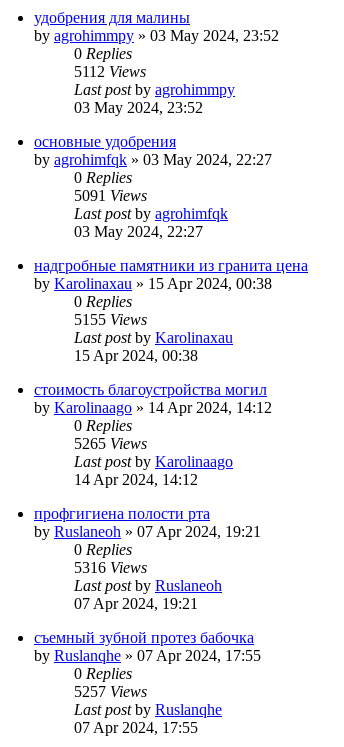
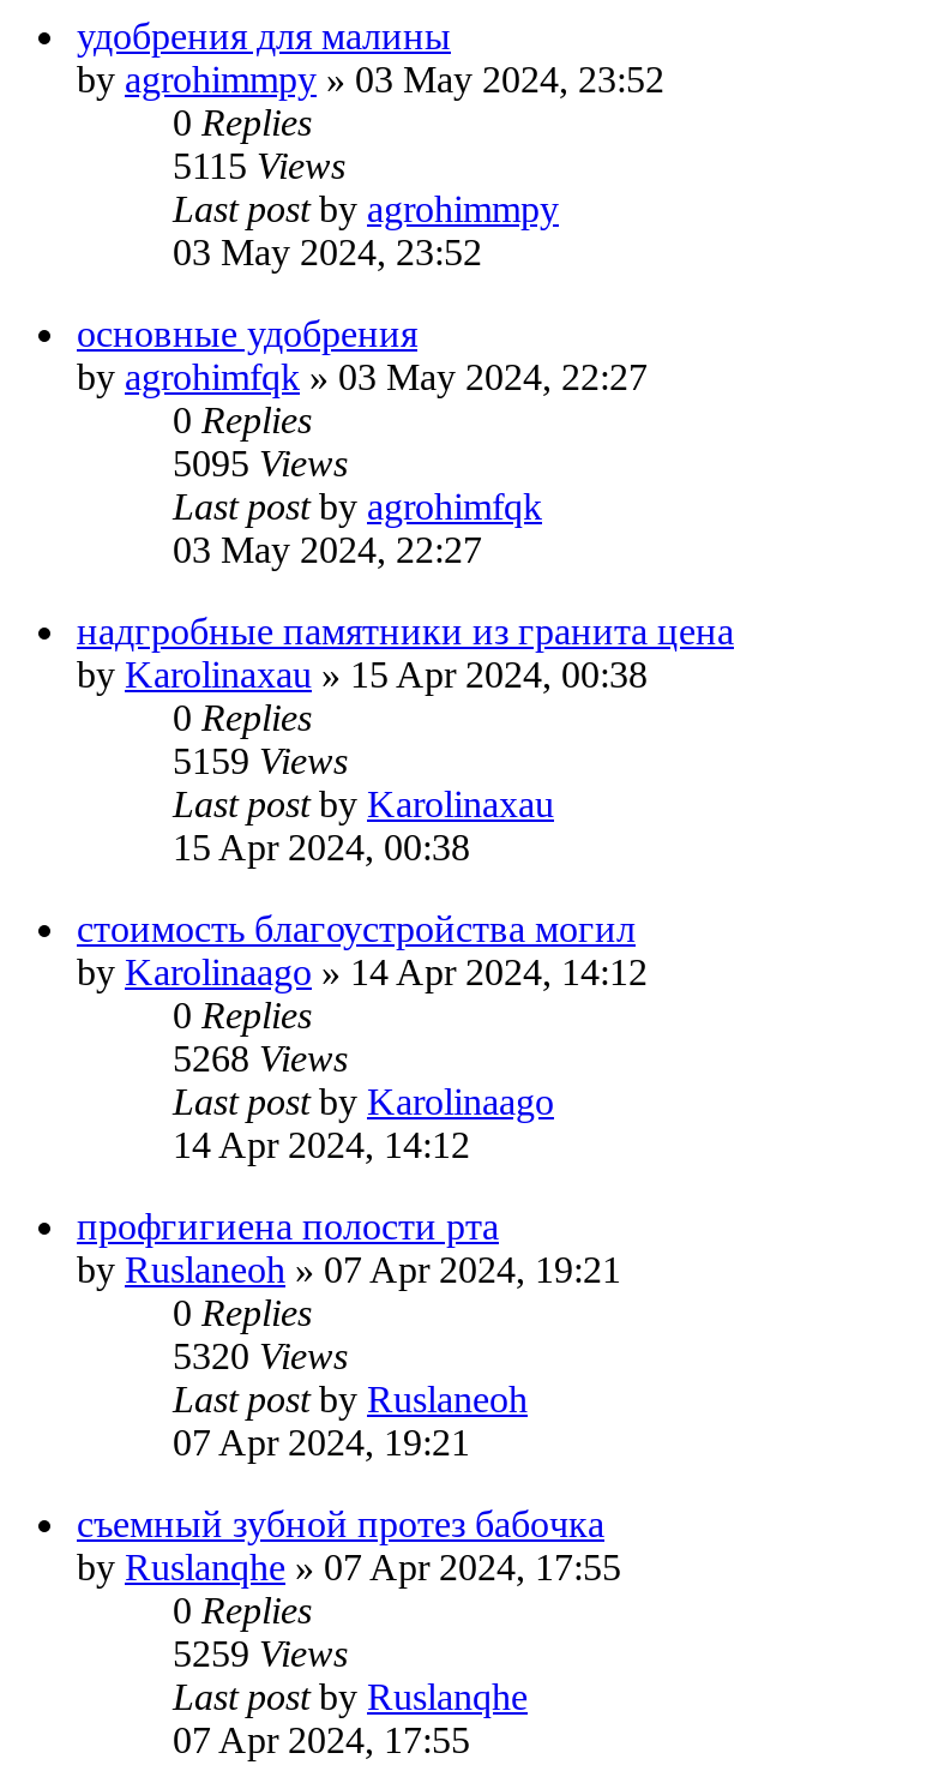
[74,63,146,80] 5112 Views -> [173,145,345,186] 5115 Views
[74,187,147,204] 5091 Views -> [173,443,348,483] 5095 Views
[74,311,147,328] 5155 Views -> [173,740,348,781] 5159 Views
[74,435,147,452] 5265 Views -> [173,1038,348,1078] 5268 Views
[74,559,147,576] 5316 Views -> [173,1335,348,1376] 5320 Views
[74,683,147,700] 5257 Views -> [173,1633,348,1674] 5259 Views

